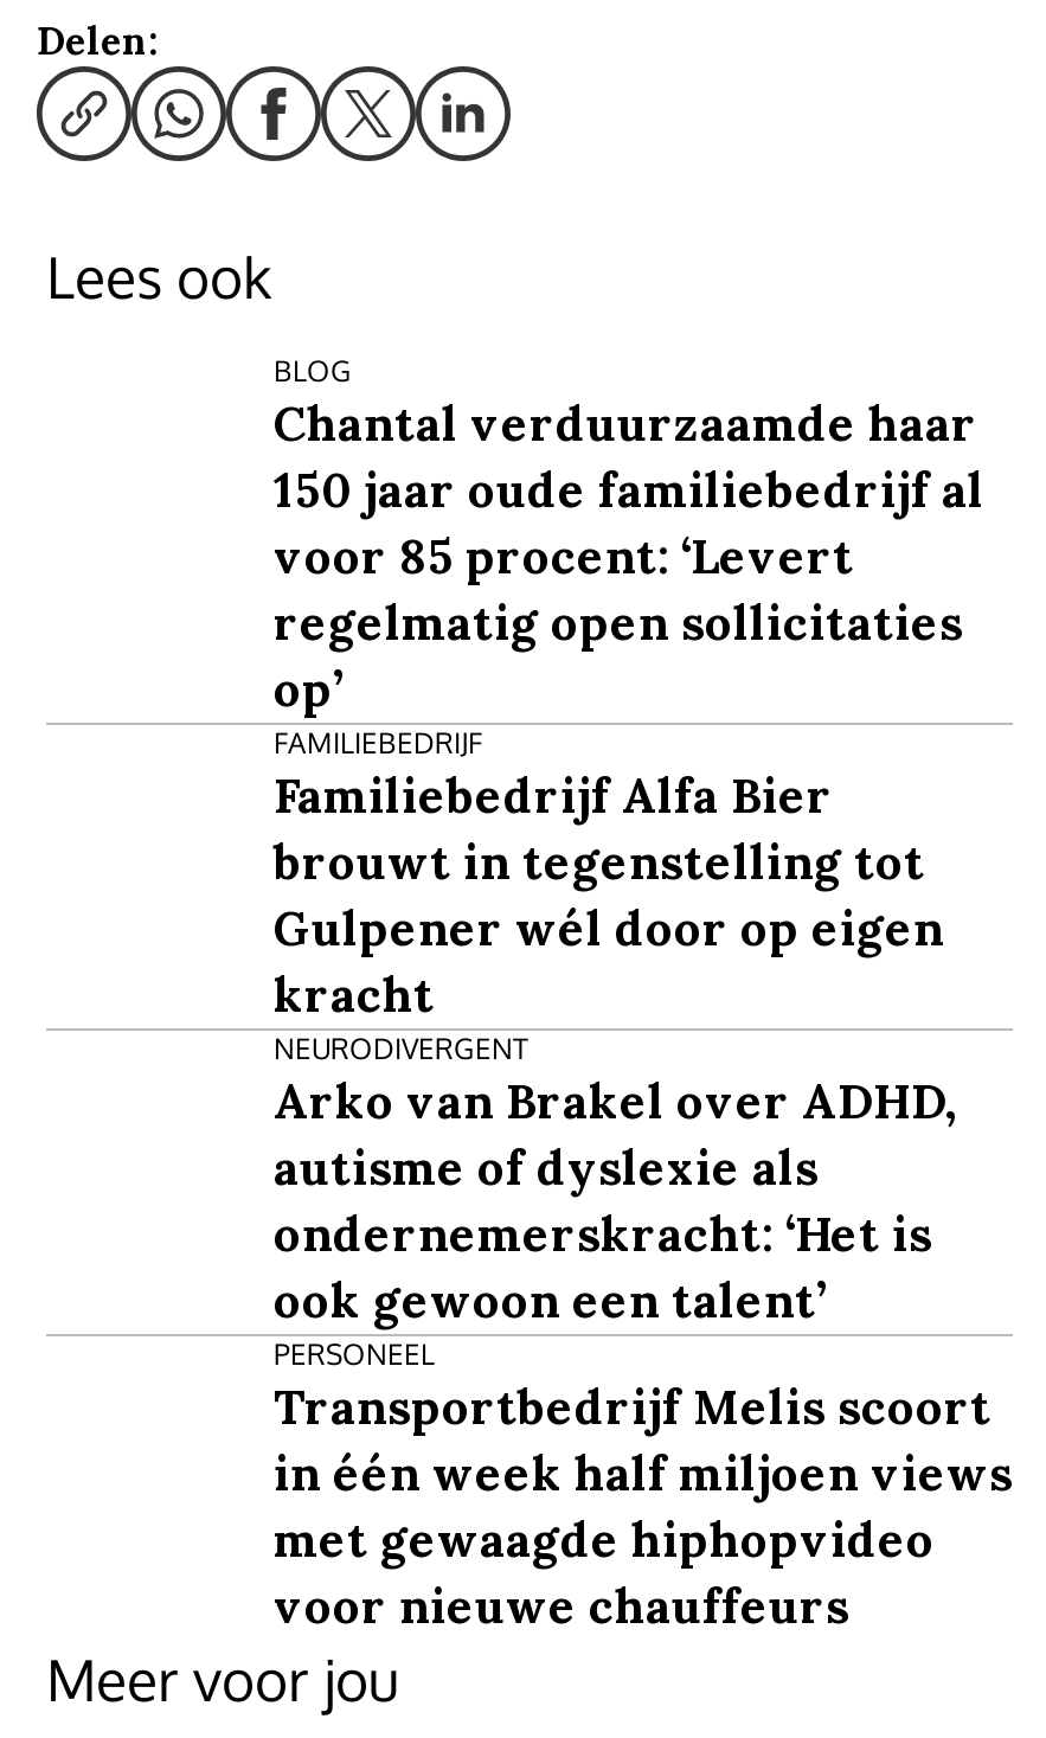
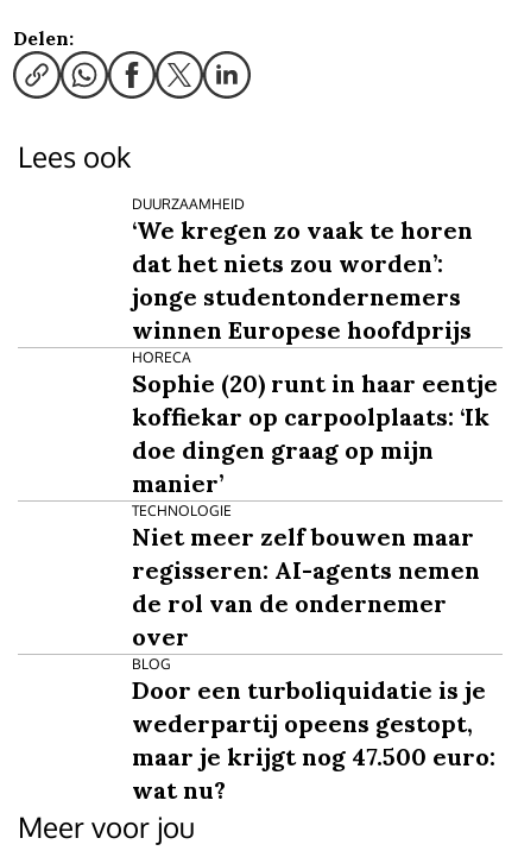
none -> [132,195,498,651] DUURZAAMHEID | ‘We kregen zo vaak te horen | dat het niets zou worden’: | jonge studentondernemers | winnen Europese hoofdprijs | HORECA | Sophie (20) runt in haar eentje | koffiekar op carpoolplaats: ‘Ik | doe dingen graag op mijn | manier’ | TECHNOLOGIE | Niet meer zelf bouwen maar | regisseren: AI-agents nemen | de rol van de ondernemer | over
moved [274,353,352,389] -> [132,655,171,673]: BLOG
[274,393,1013,1635] Chantal verduurzaamde haar | 150 jaar oude familiebedrijf al | voor 85 procent: ‘Levert | regelmatig open sollicitaties | op’ | FAMILIEBEDRIJF | Familiebedrijf Alfa Bier | brouwt in tegenstelling tot | Gulpener wél door op eigen | kracht | NEURODIVERGENT | Arko van Brakel over ADHD, | autisme of dyslexie als | ondernemerskracht: ‘Het is | ook gewoon een talent’ | PERSONEEL | Transportbedrijf Melis scoort | in één week half miljoen views | met gewaagde hiphopvideo | voor nieuwe chauffeurs -> [132,675,495,805] Door een turboliquidatie is je | wederpartij opeens gestopt, | maar je krijgt nog 47.500 euro: | wat nu?

